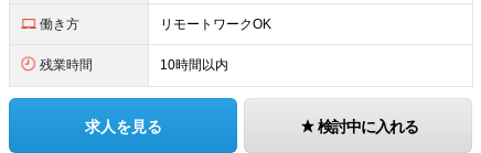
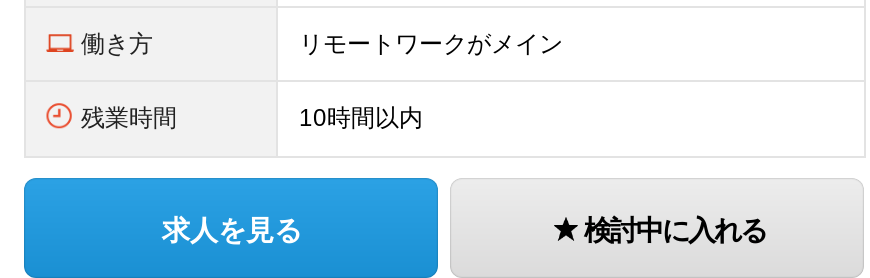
[160,17,272,32] リモートワークOK -> [299,30,563,58] リモートワークがメイン

